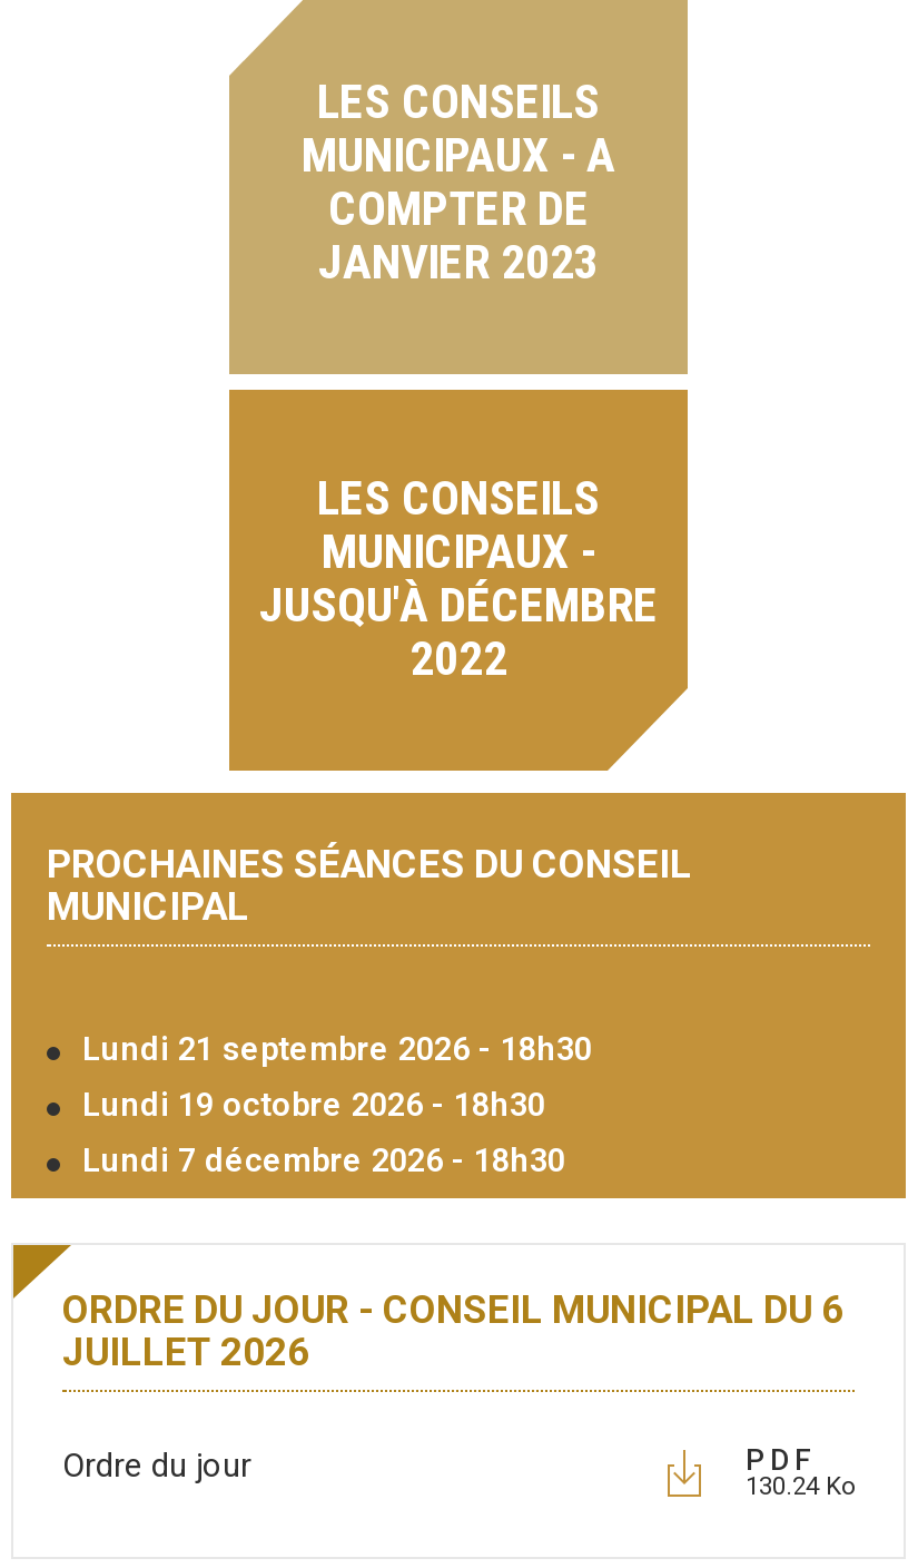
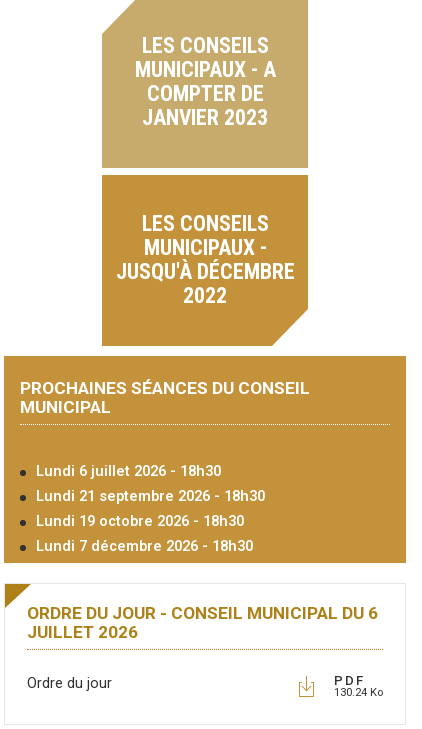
none -> [36,463,221,480] Lundi 6 juillet 2026 - 18h30

